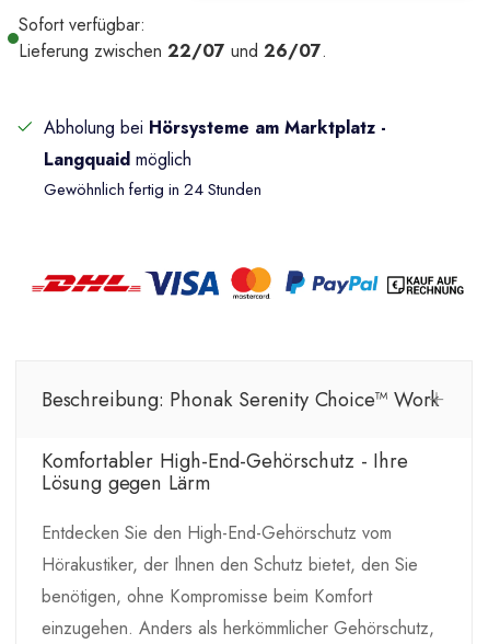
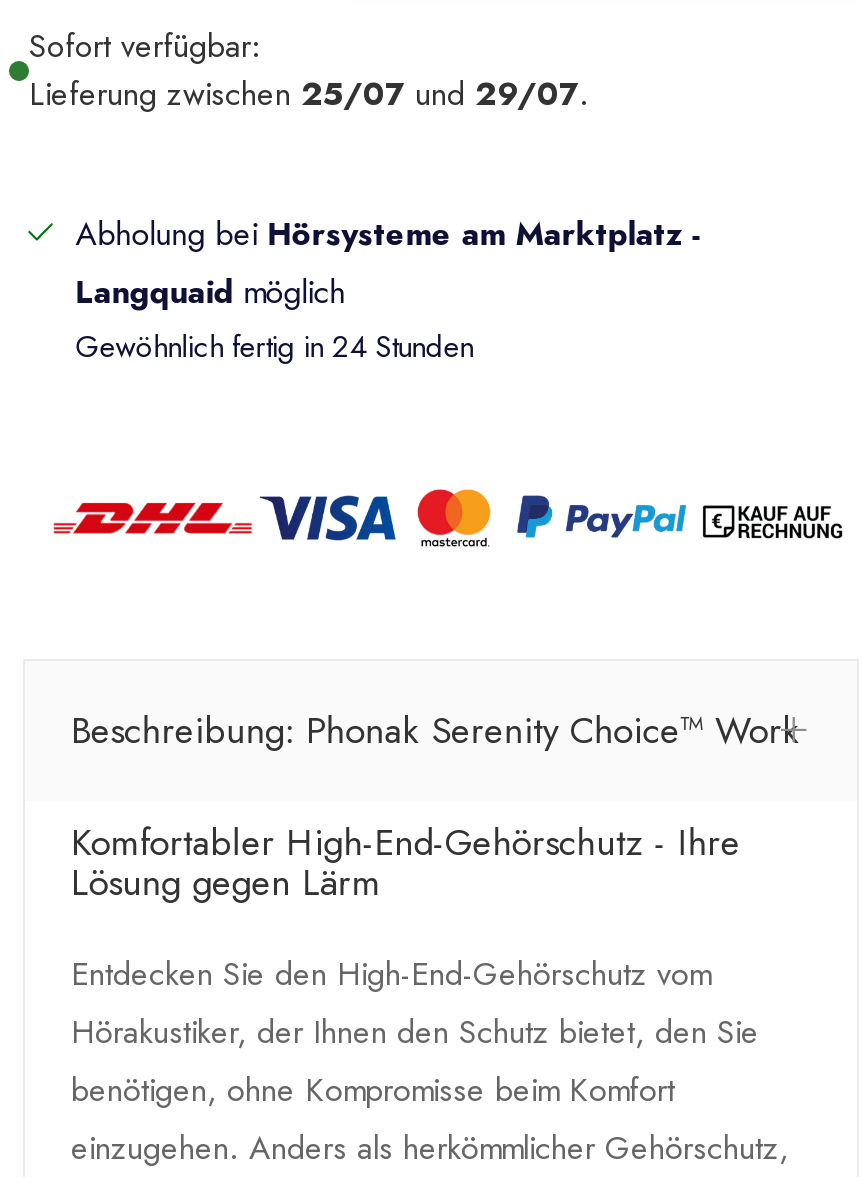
[19,38,327,64] Lieferung zwischen 22/07 und 26/07. -> [29,71,589,117] Lieferung zwischen 25/07 und 29/07.

